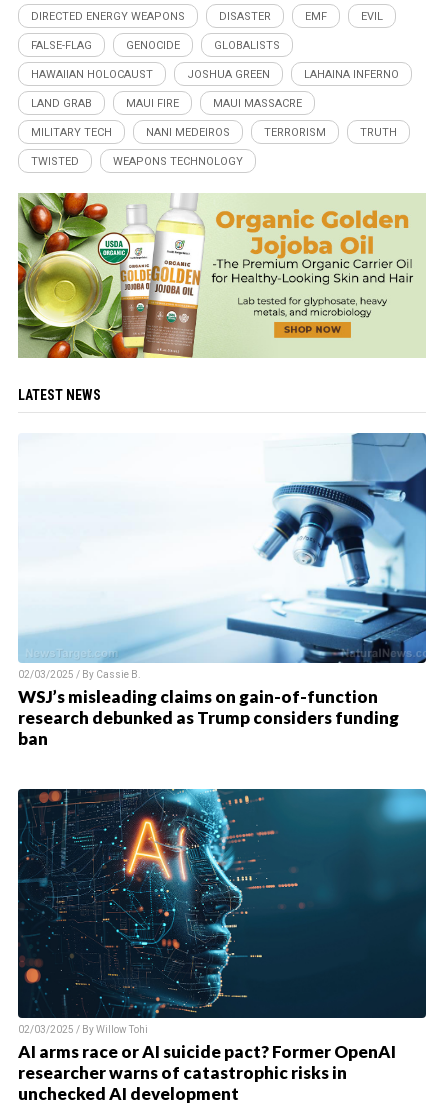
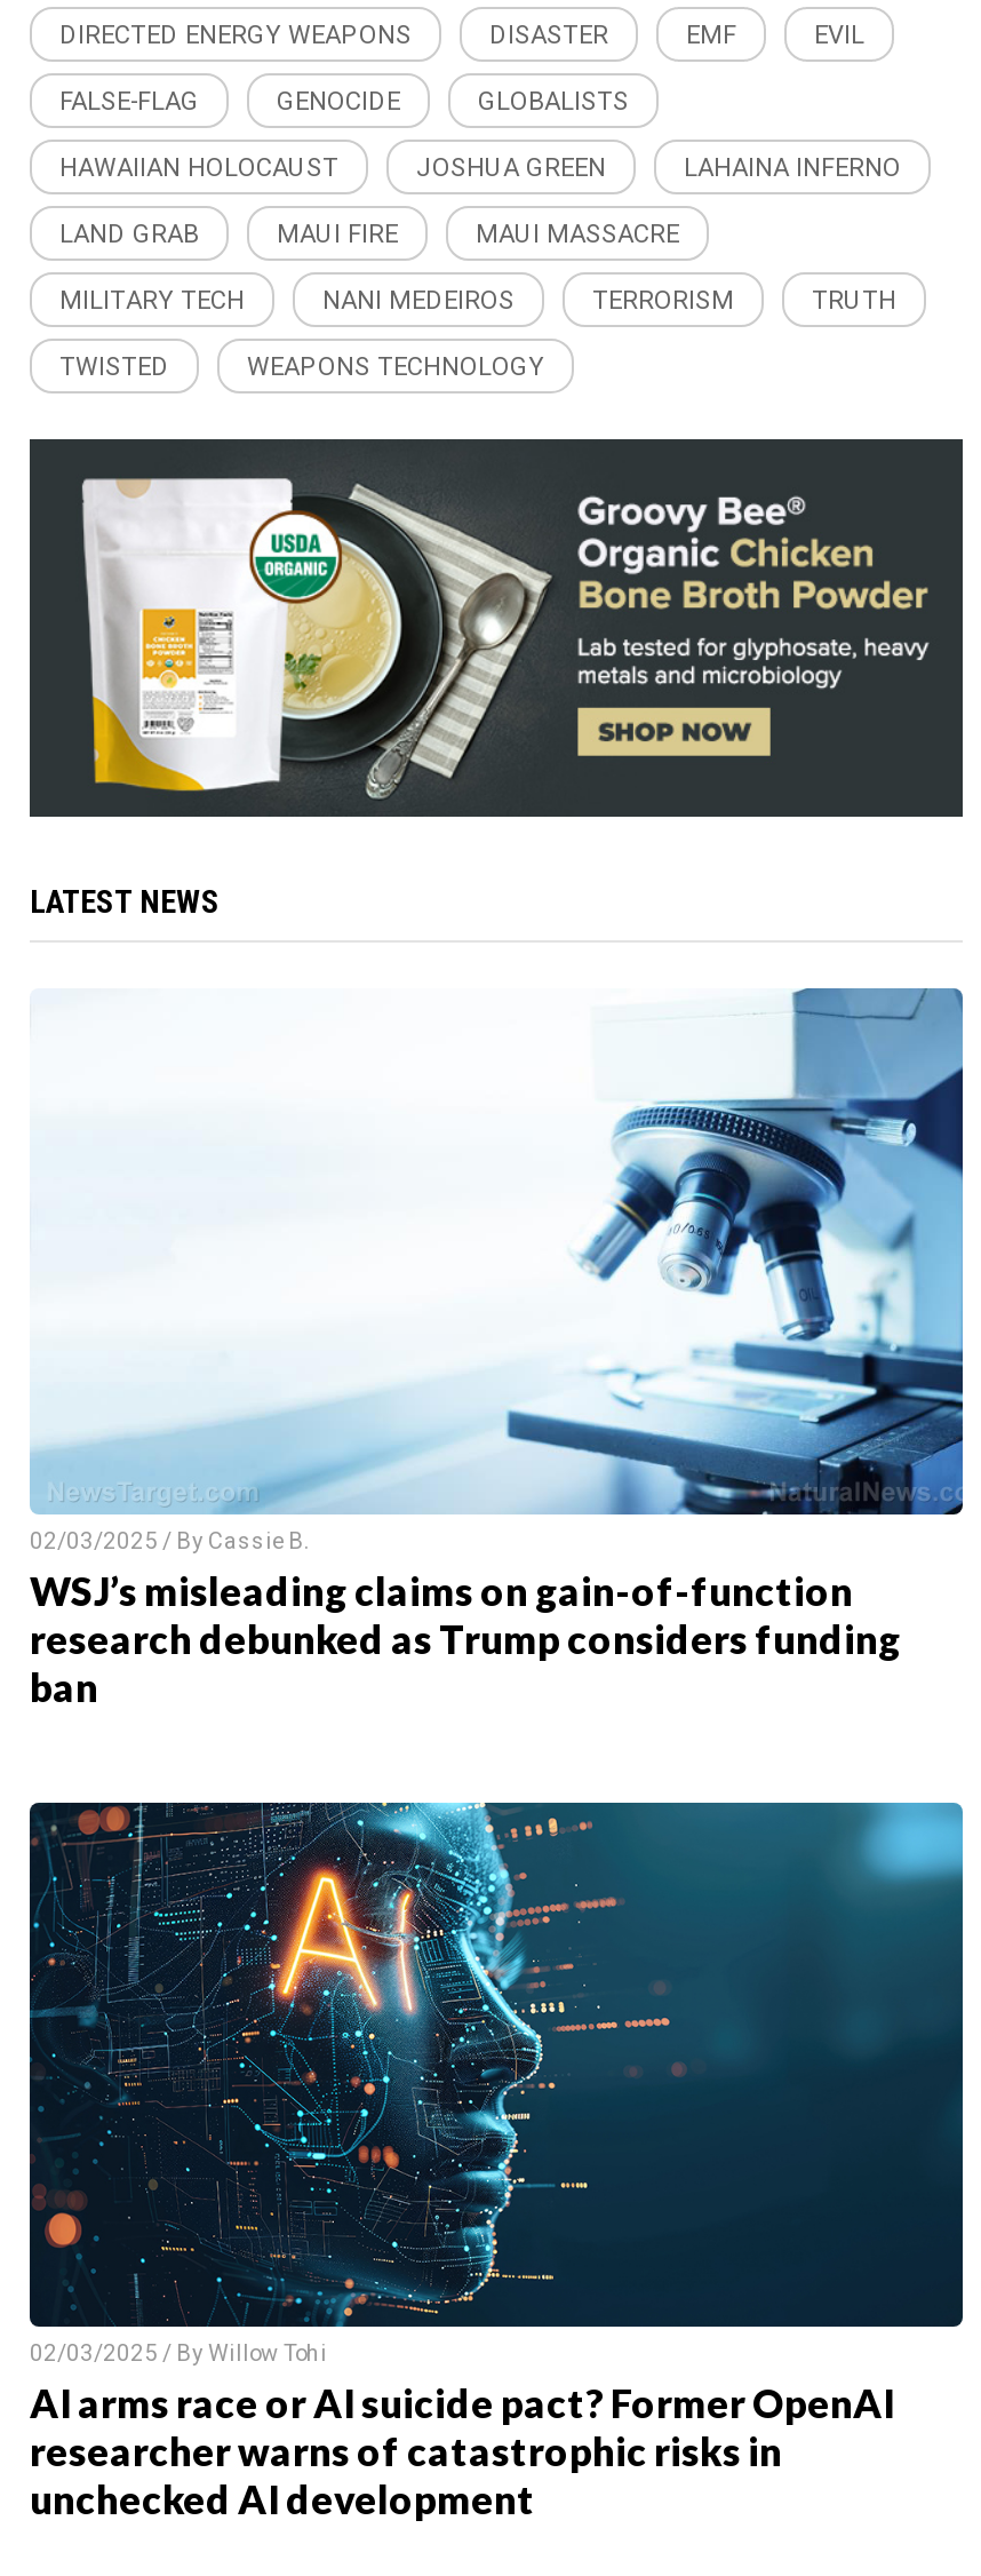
[17,192,426,359] [image] -> [27,437,965,819] [image]

